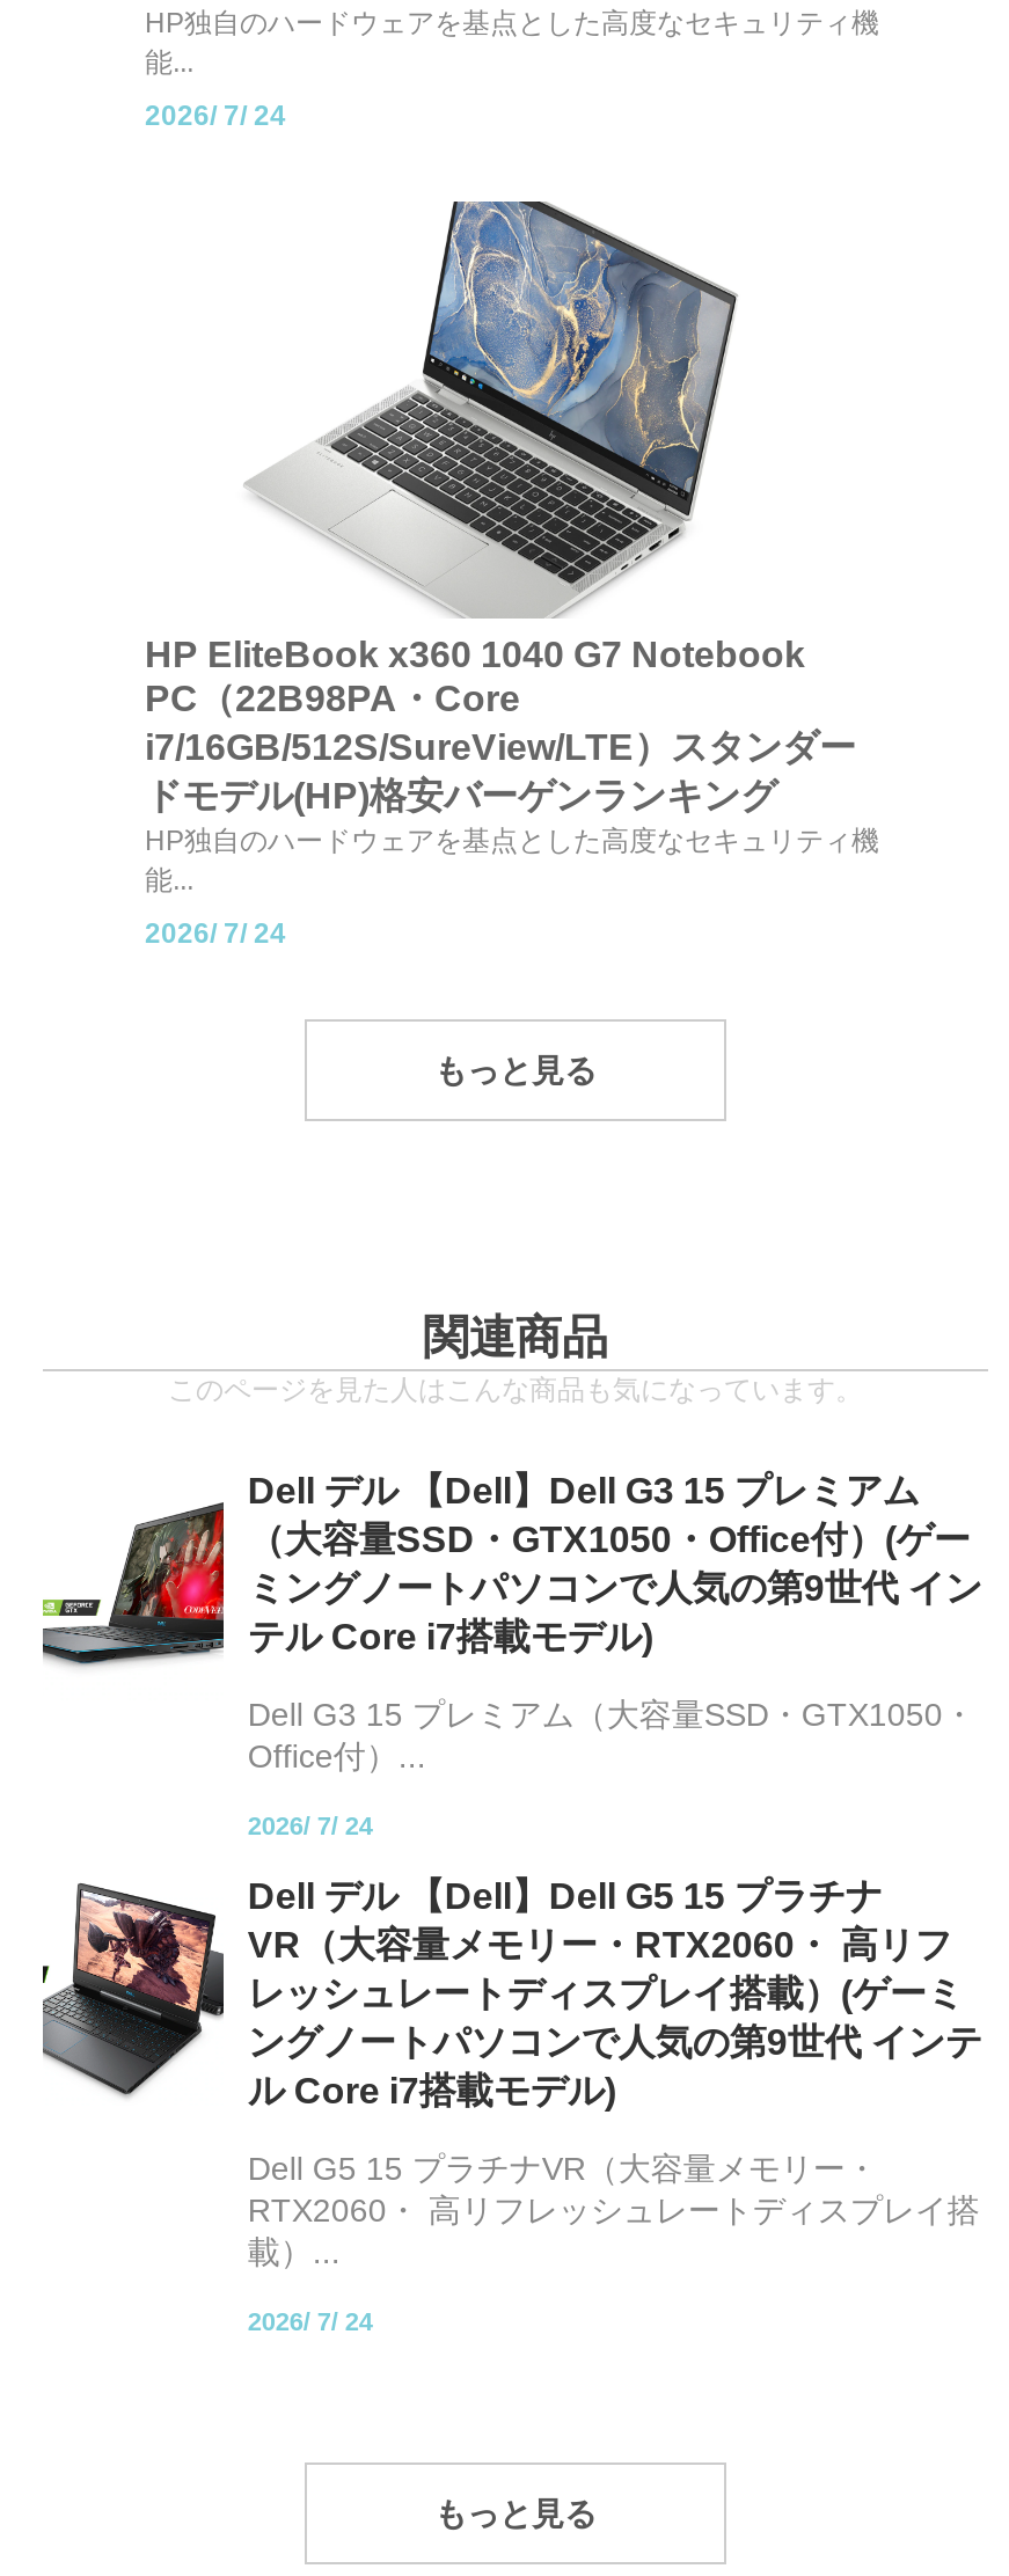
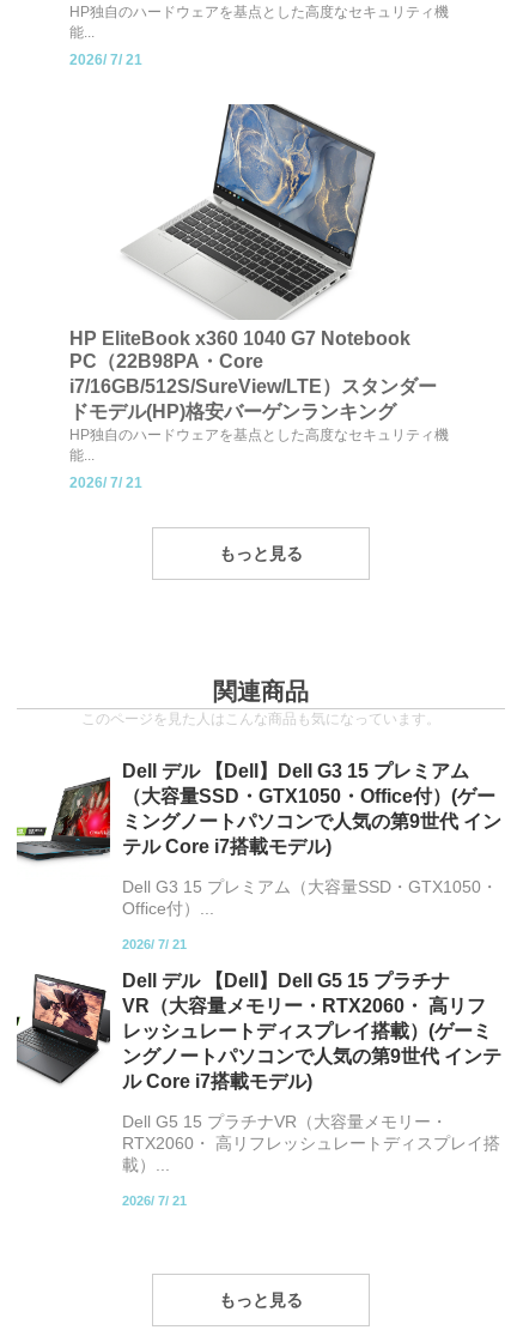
[145,99,286,132] 2026/ 7/ 24 -> [69,51,142,68] 2026/ 7/ 21
[145,917,286,949] 2026/ 7/ 24 -> [69,474,142,491] 2026/ 7/ 21
[247,1811,373,1839] 2026/ 7/ 24 -> [122,937,187,951] 2026/ 7/ 21
[247,2307,373,2335] 2026/ 7/ 24 -> [122,1193,187,1208] 2026/ 7/ 21

